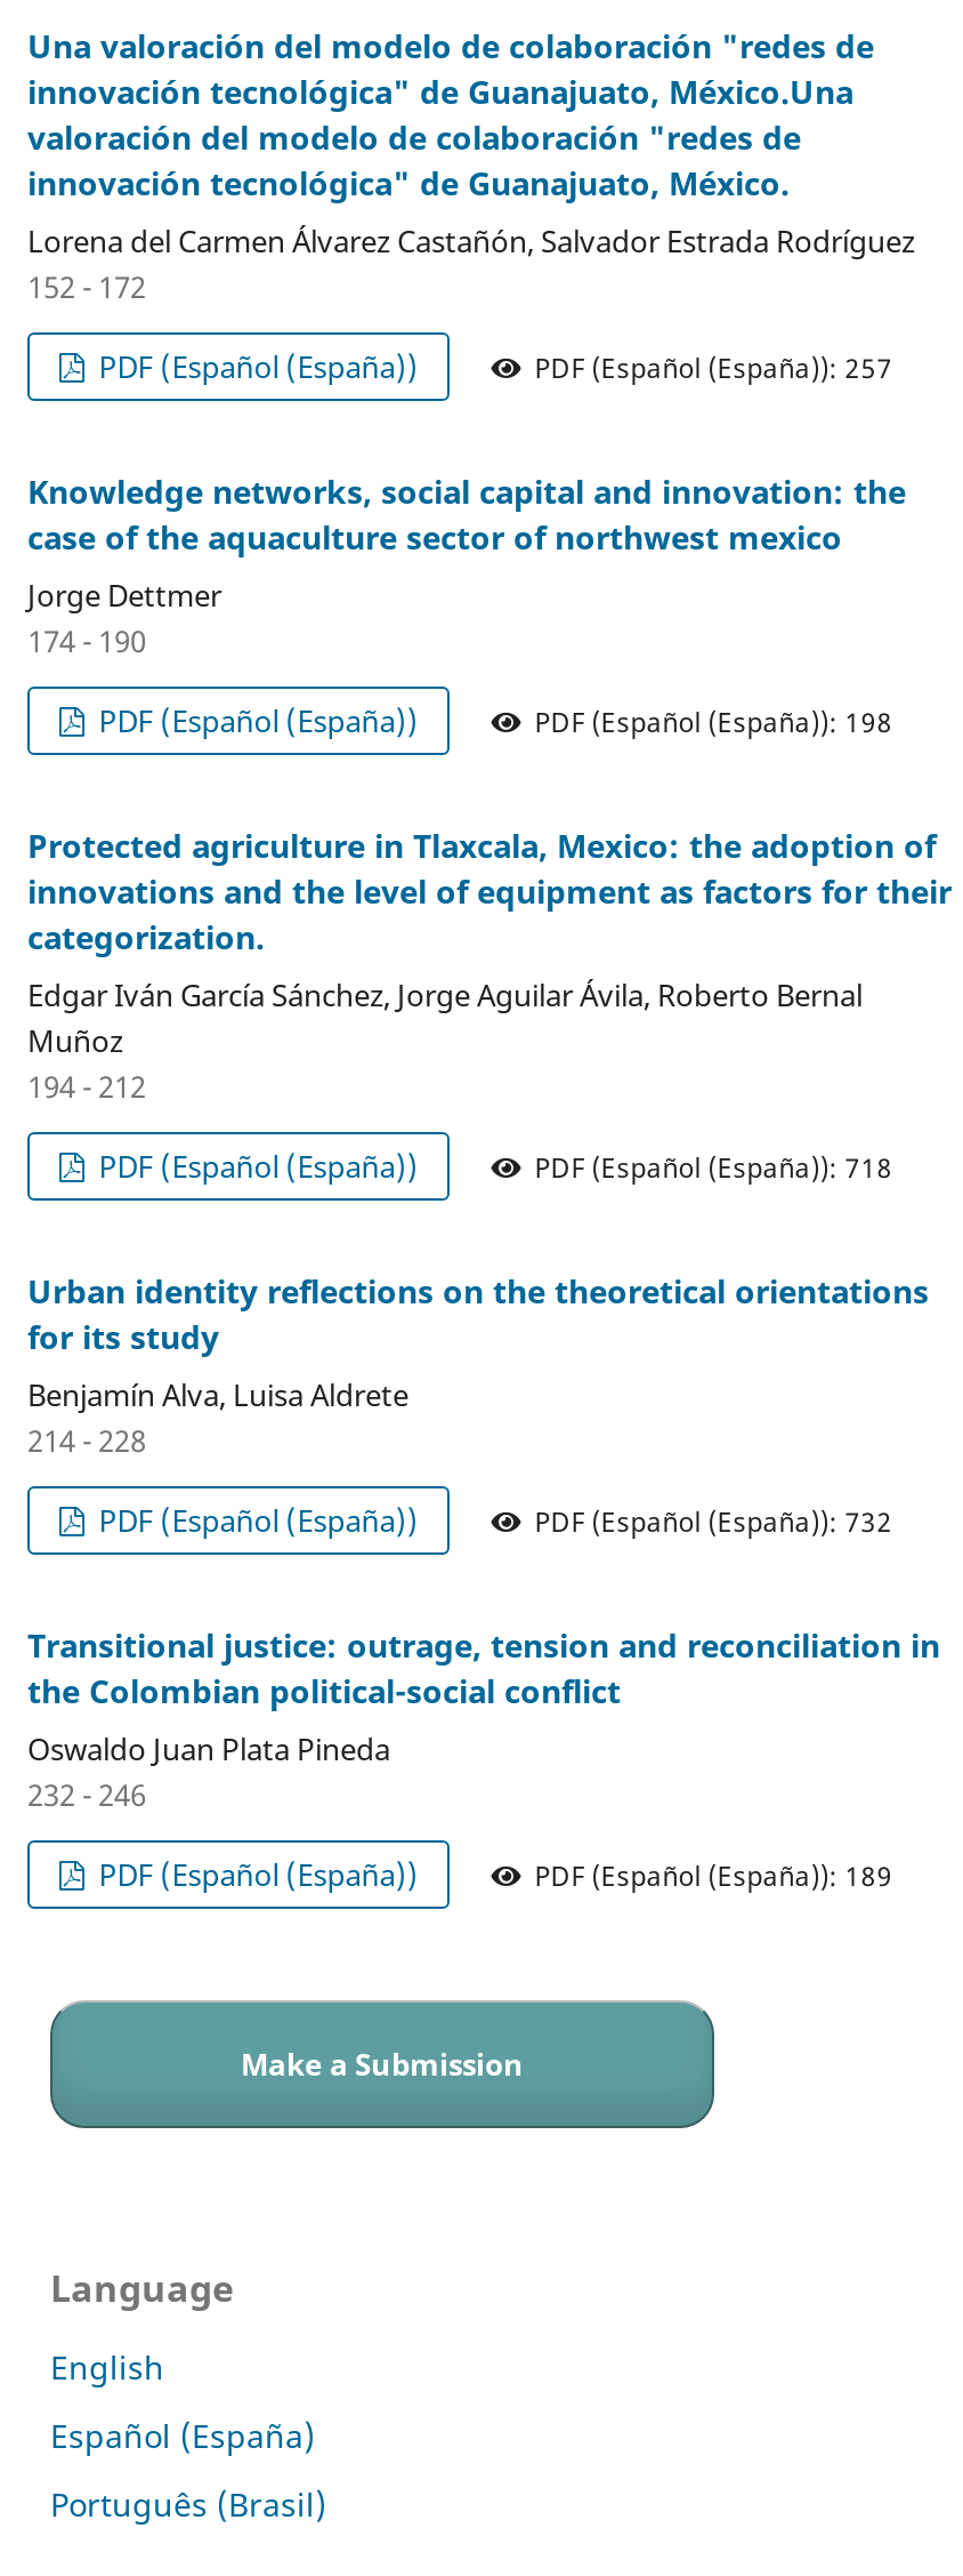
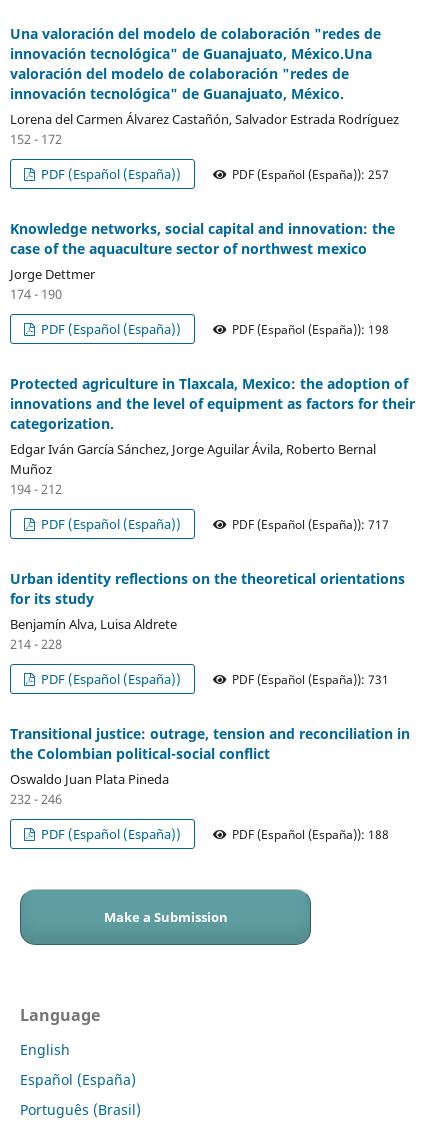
[521,1150,900,1184] PDF (Español (España)): 718 -> [226,517,392,532] PDF (Español (España)): 717
[521,1504,900,1538] PDF (Español (España)): 732 -> [226,672,392,687] PDF (Español (España)): 731
[521,1858,900,1892] PDF (Español (España)): 189 -> [226,827,392,842] PDF (Español (España)): 188

